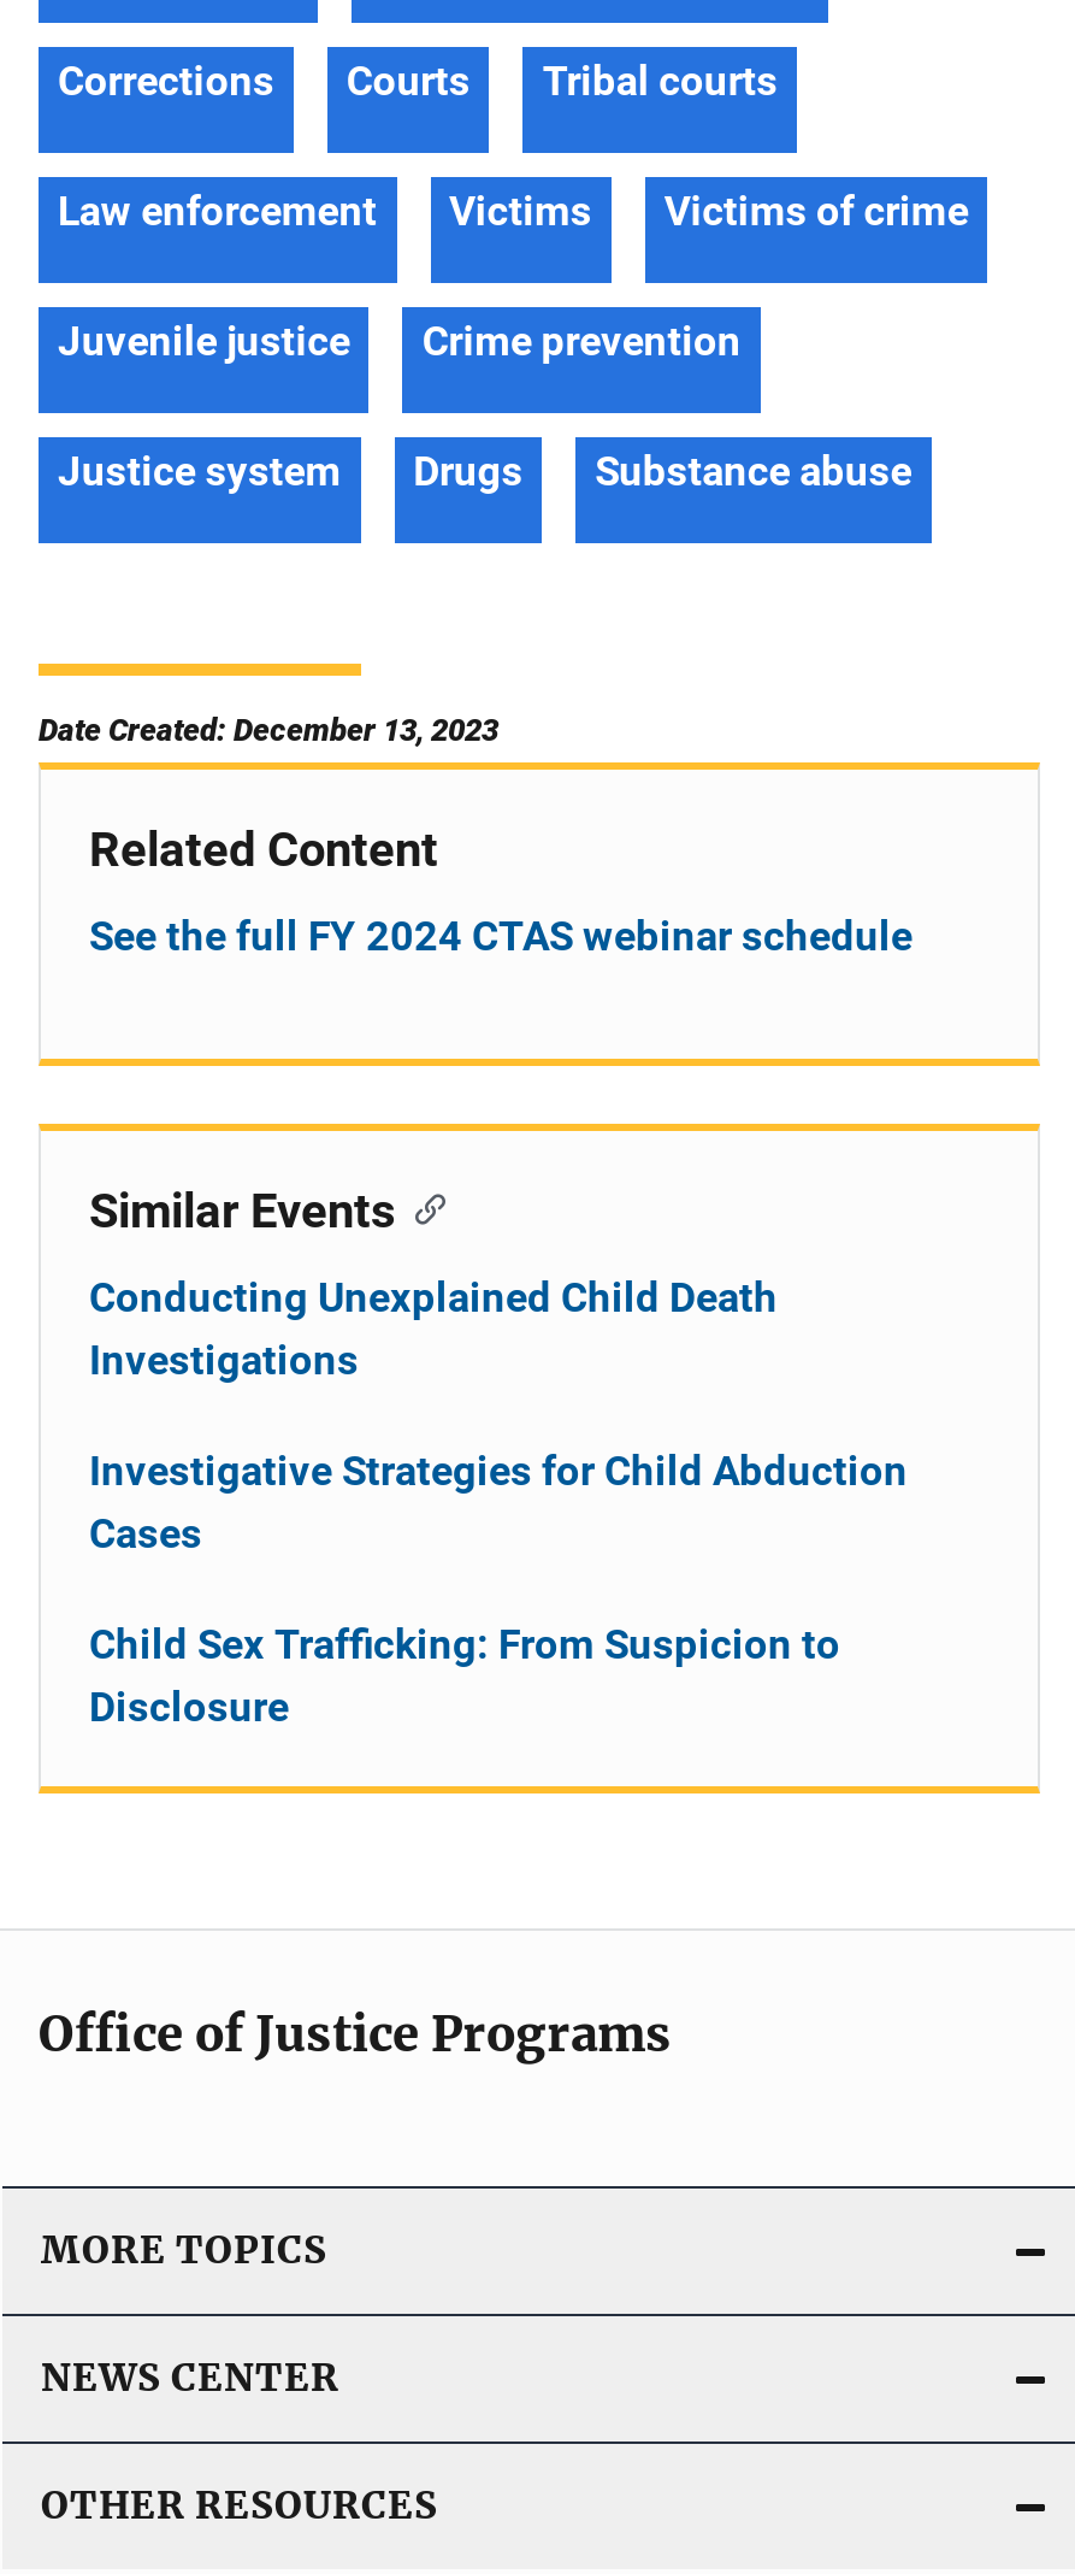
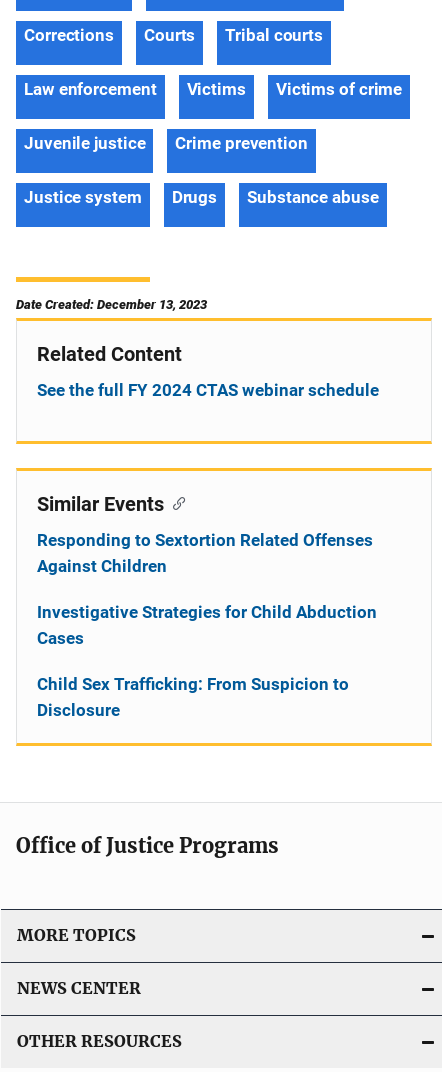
[89,1273,778,1383] Conducting Unexplained Child Death | Investigations -> [37,530,373,576] Responding to Sextortion Related Offenses | Against Children

